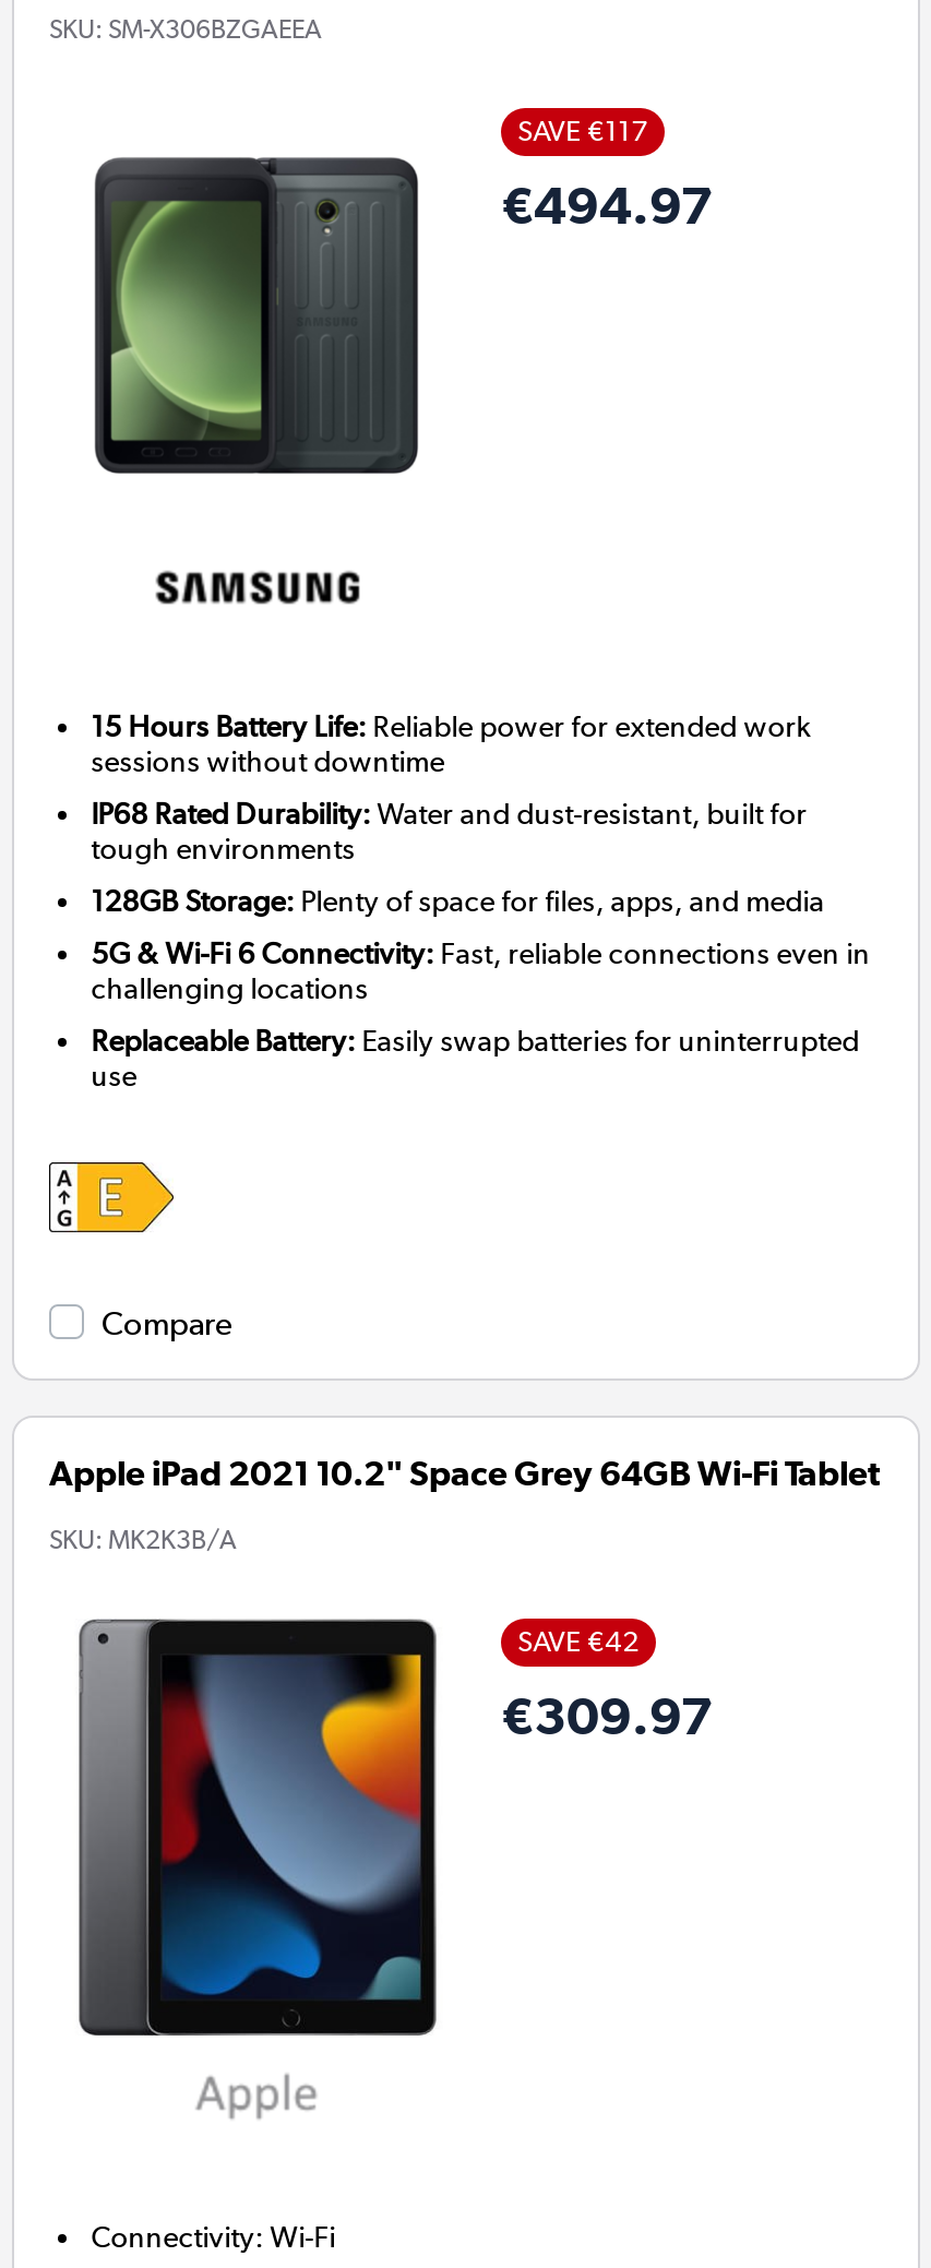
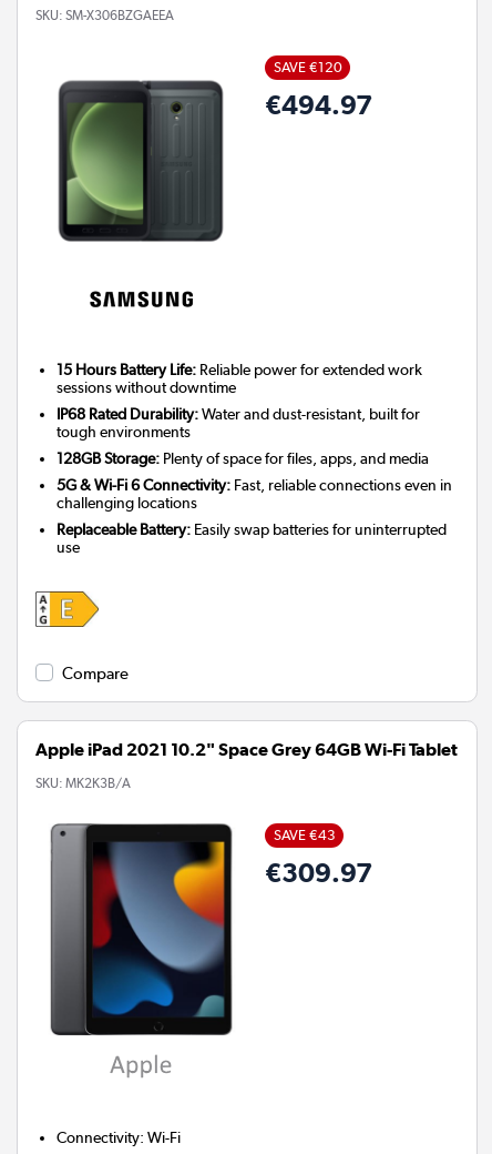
[518,115,649,148] SAVE €117 -> [273,59,342,76] SAVE €120
[518,1626,640,1658] SAVE €42 -> [273,827,335,844] SAVE €43

